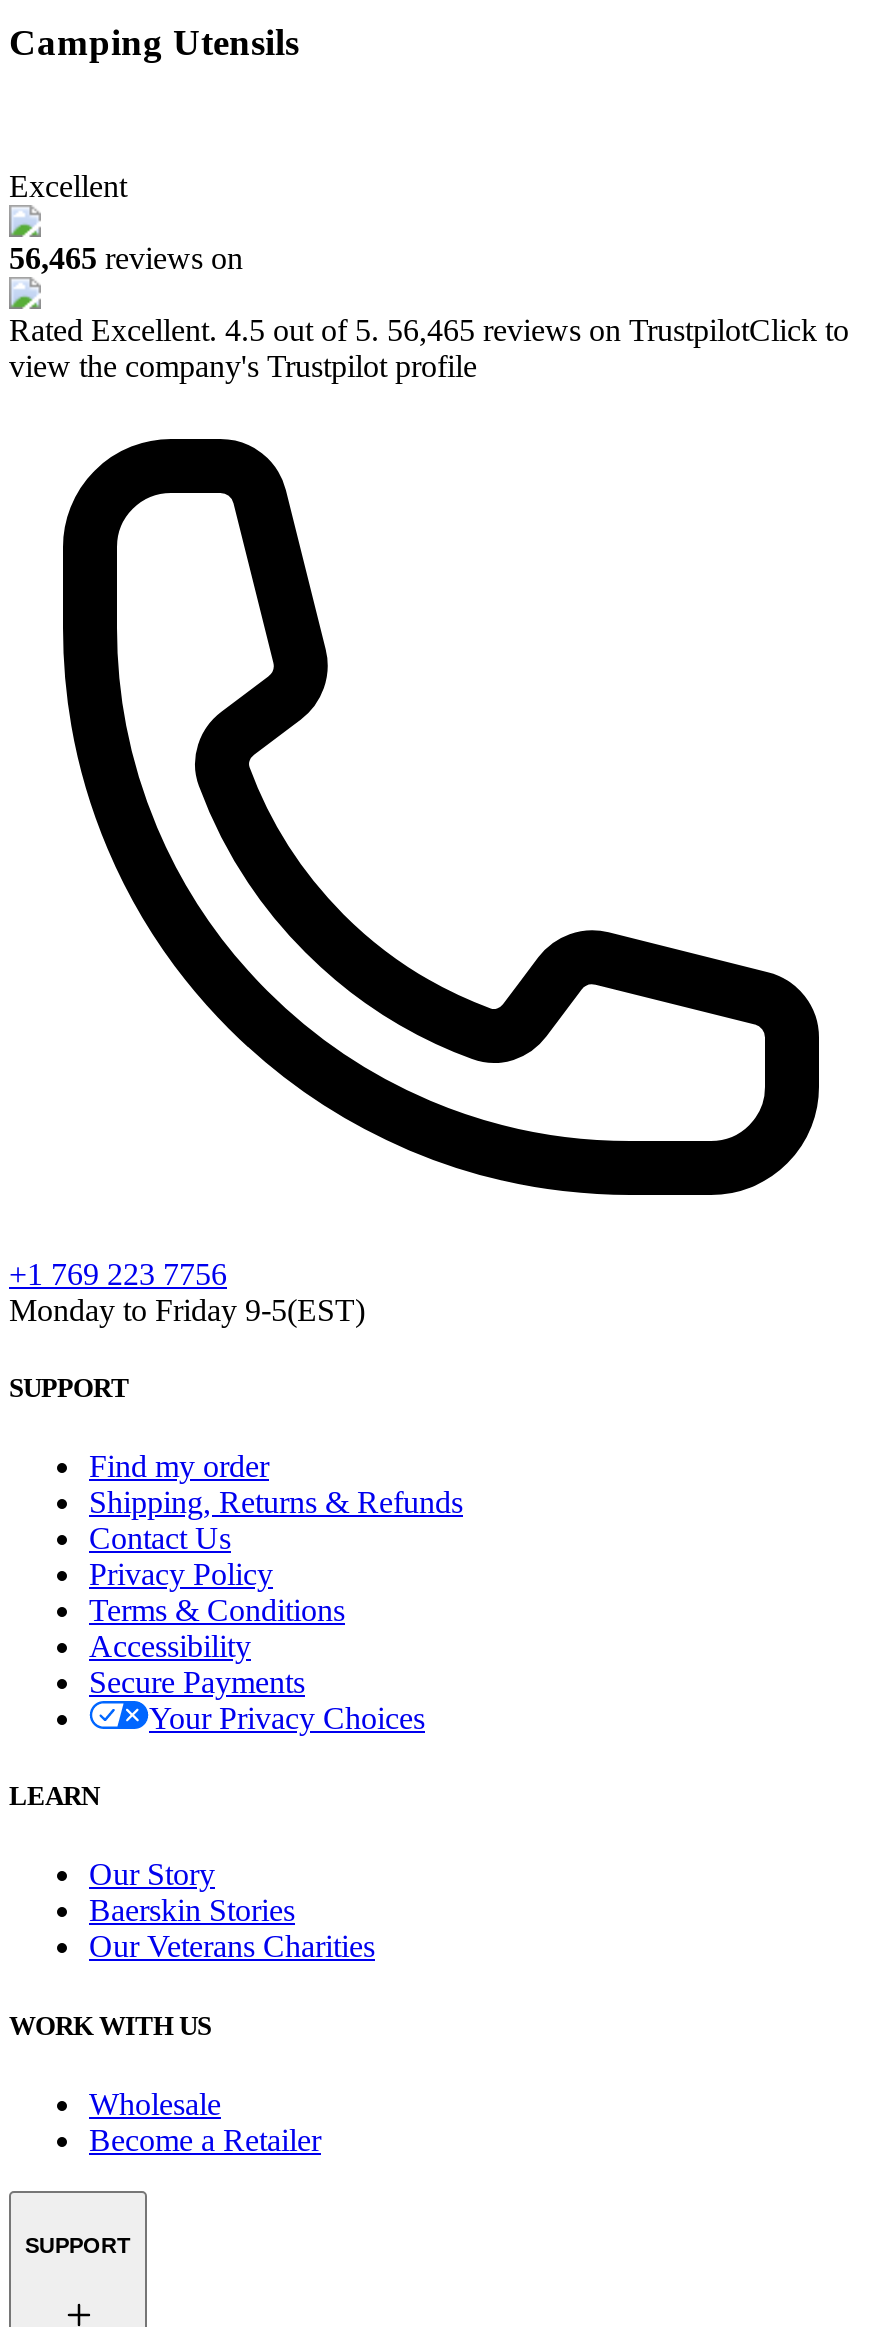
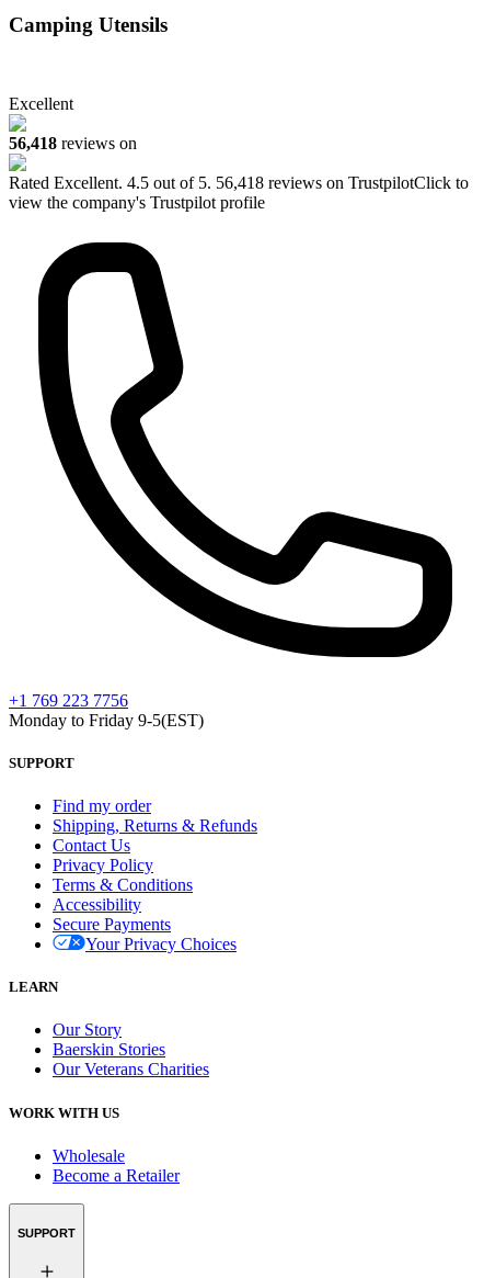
[9,241,243,275] 56,465 reviews on -> [9,134,137,152] 56,418 reviews on
[9,313,849,347] Rated Excellent. 4.5 out of 5. 56,465 reviews on TrustpilotClick to -> [9,173,469,192] Rated Excellent. 4.5 out of 5. 56,418 reviews on TrustpilotClick to

